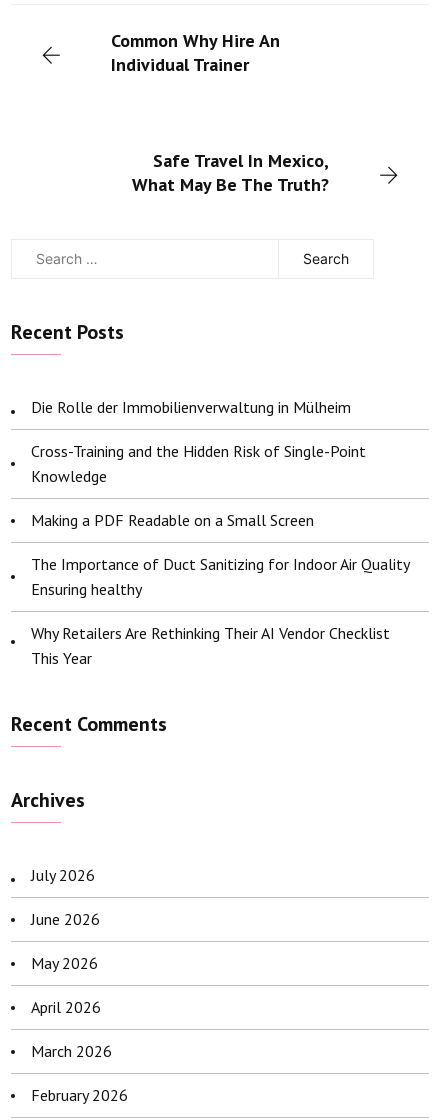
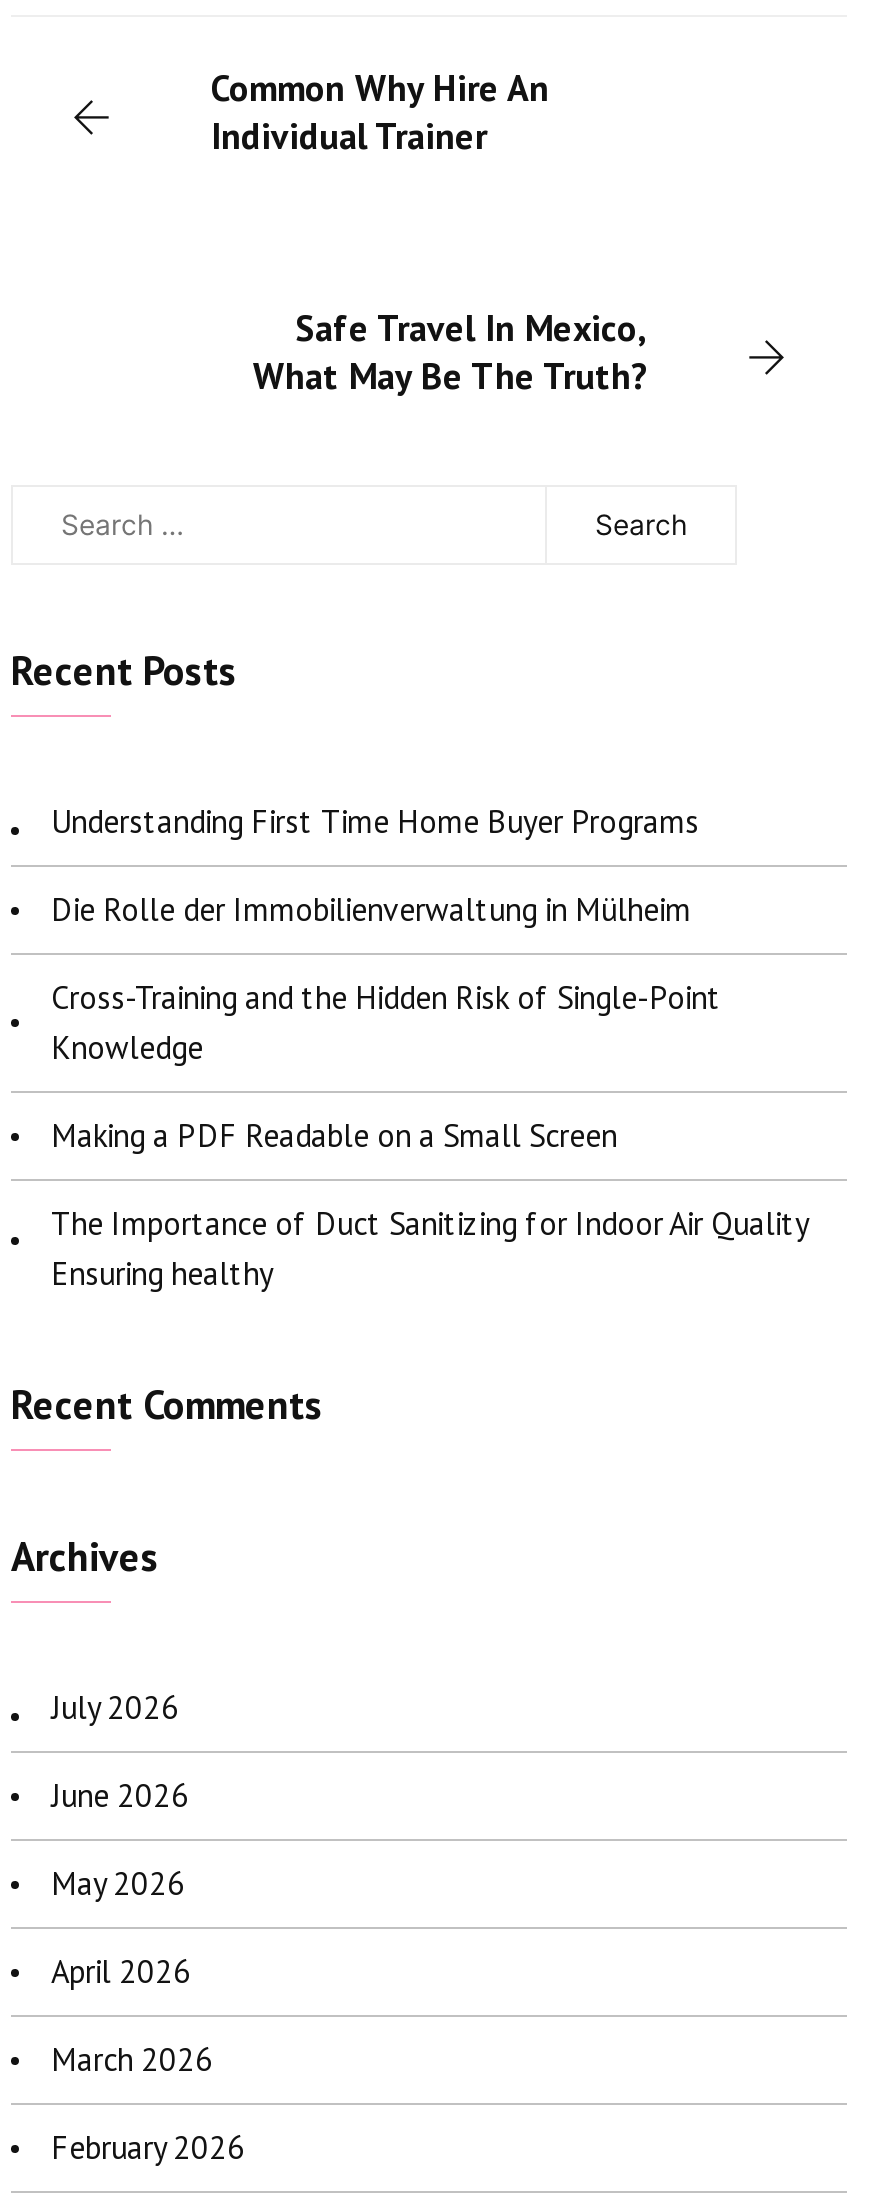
none -> [51,801,699,841] Understanding First Time Home Buyer Programs
moved [31,397,409,599] -> [51,889,807,1293]: Die Rolle der Immobilienverwaltung in Mülheim | Cross-Training and the Hidden Risk of Single-Point | Knowledge | Making a PDF Readable on a Small Screen | The Importance of Duct Sanitizing for Indoor Air Quality | Ensuring healthy
[31,623,390,668] Why Retailers Are Rethinking Their AI Vendor Checklist | This Year -> none

